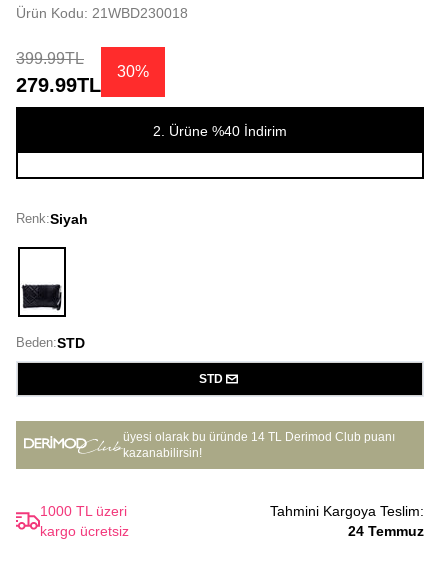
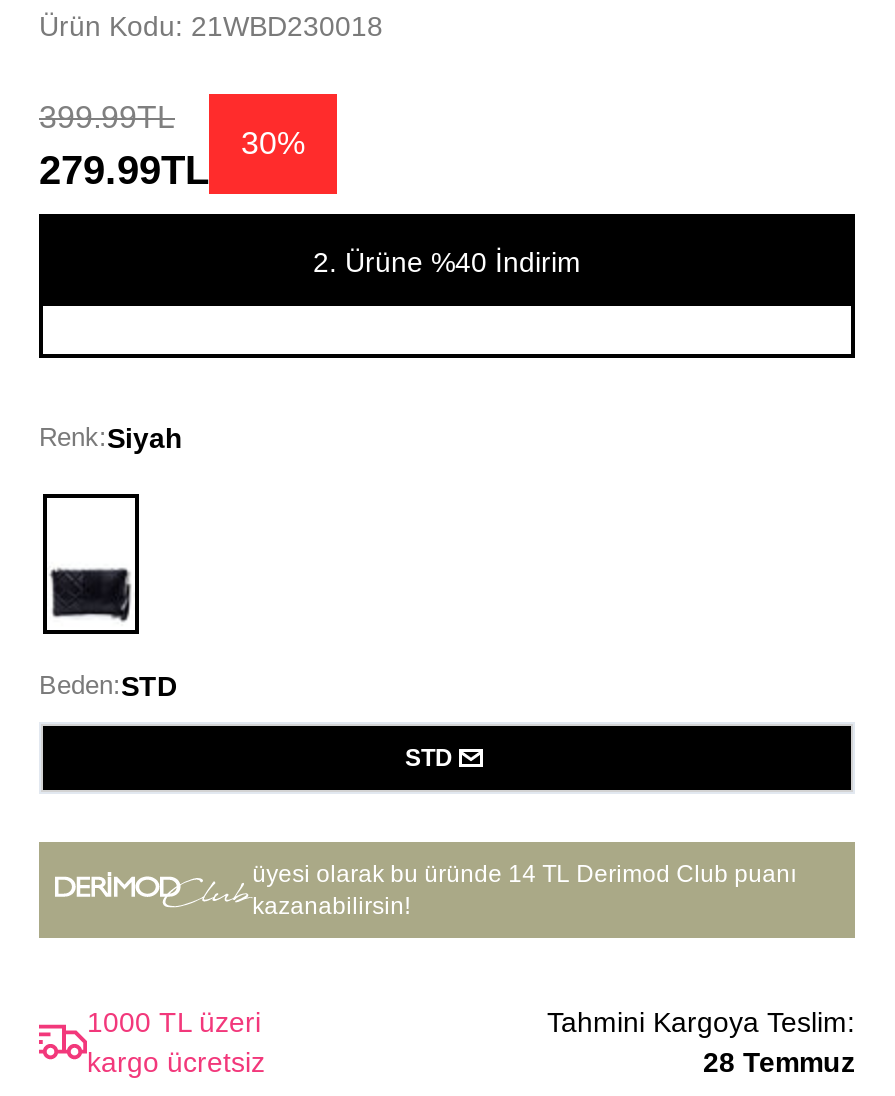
[348,523,424,539] 24 Temmuz -> [703,1046,855,1078] 28 Temmuz

